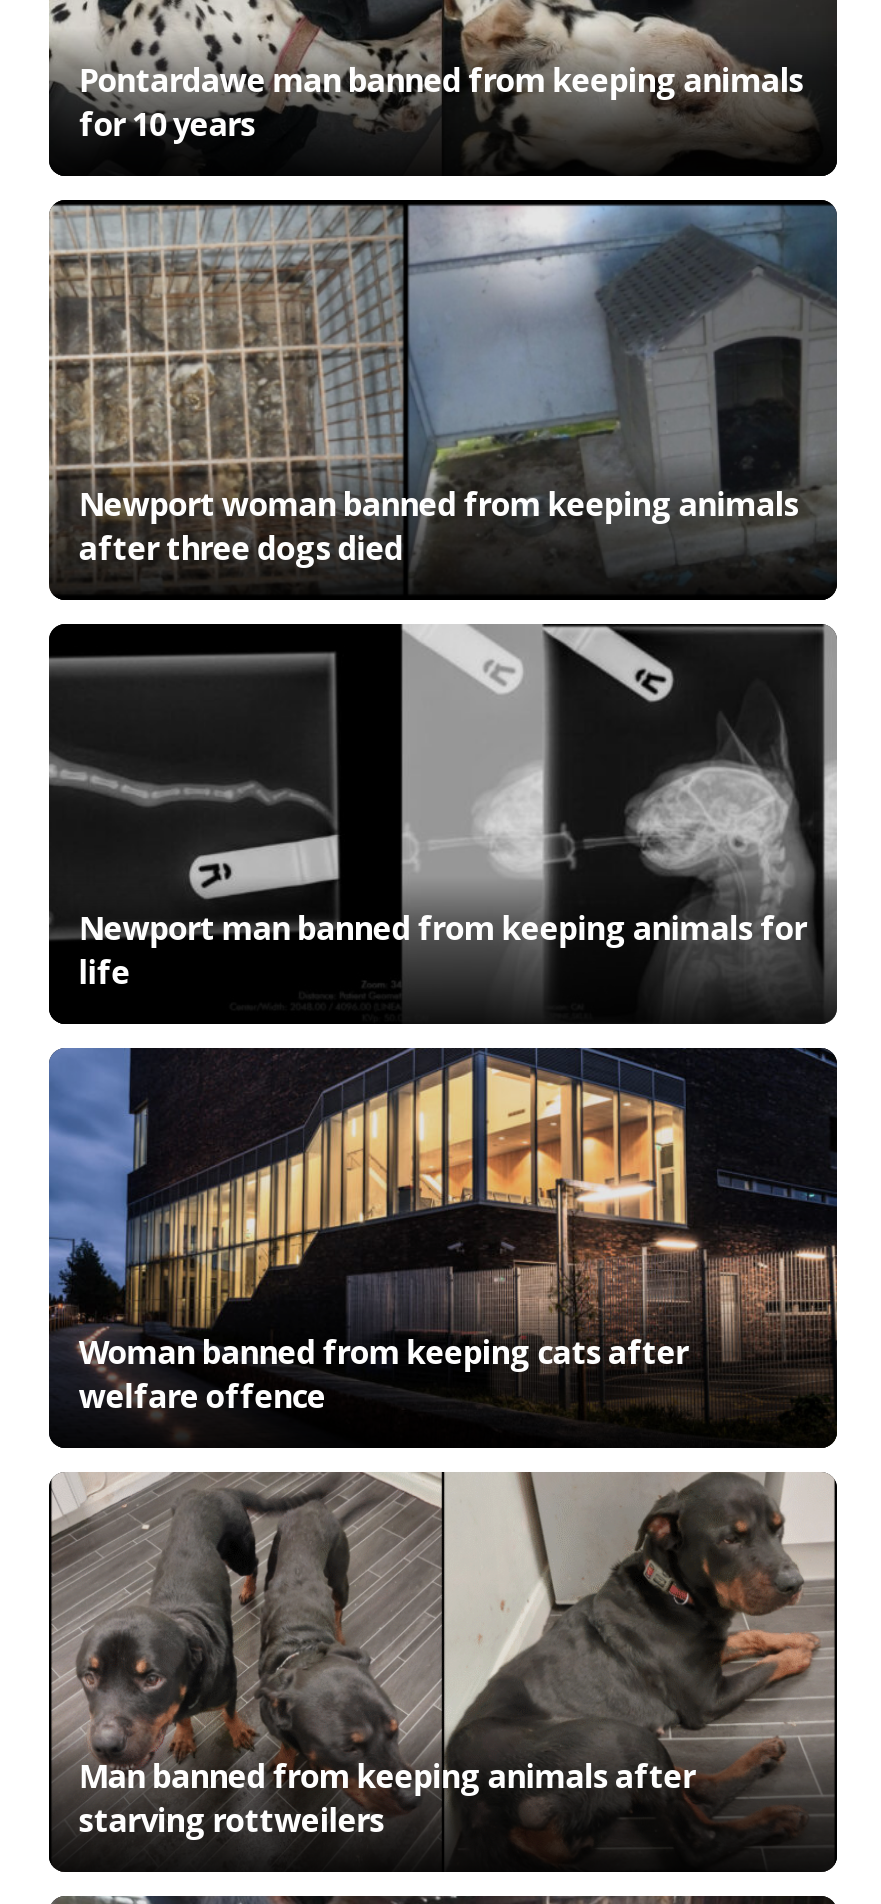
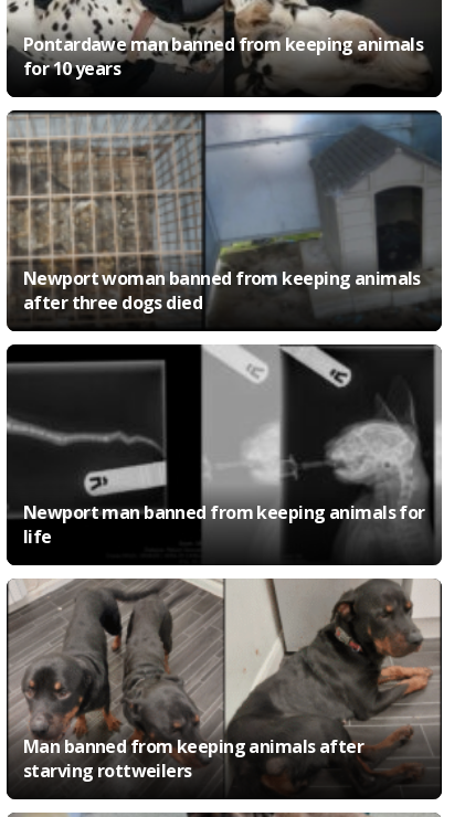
[47,1046,837,1424] [image] | Woman banned from keeping cats after | welfare offence -> none

